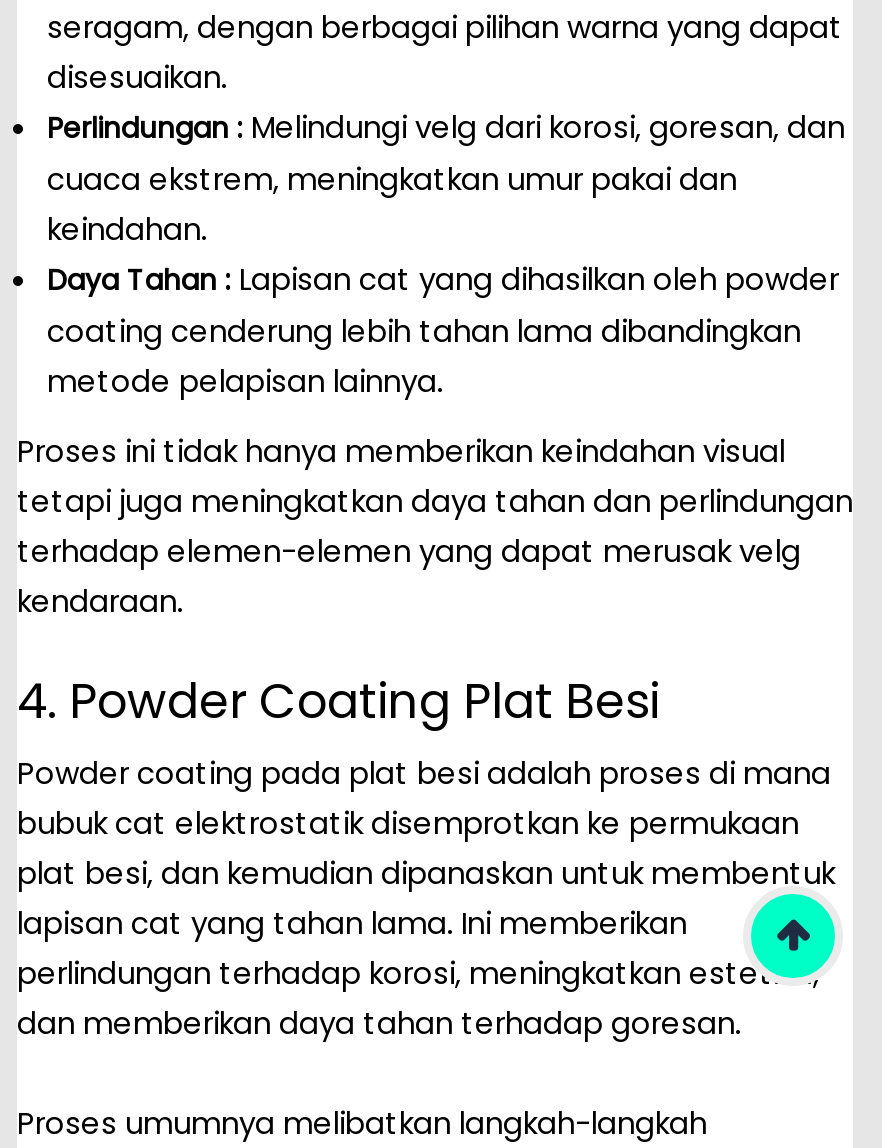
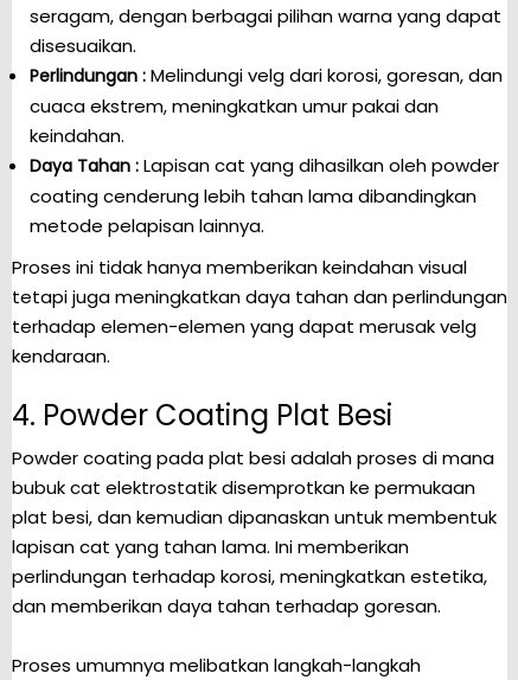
[747,900,839,968] [image] -> none

